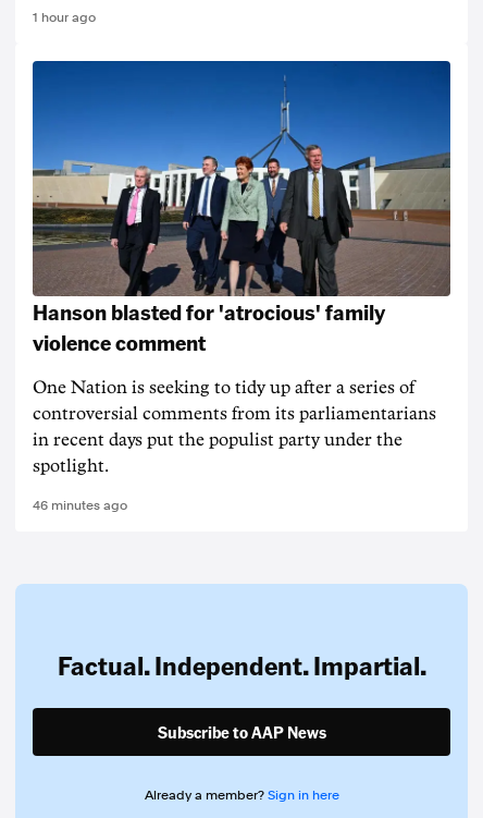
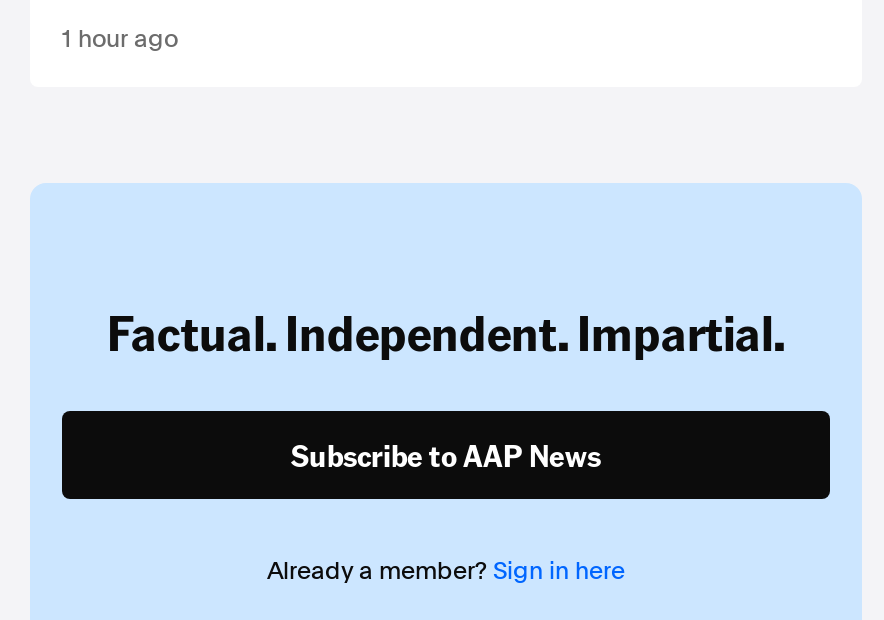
[32,60,451,513] [image] | Hanson blasted for 'atrocious' family | violence comment | One Nation is seeking to tidy up after a series of | controversial comments from its parliamentarians | in recent days put the populist party under the | spotlight. | 46 minutes ago -> none

